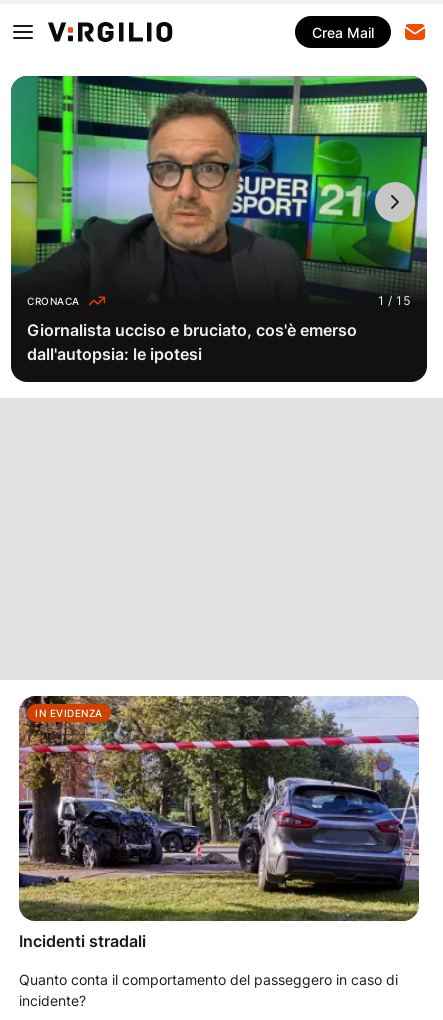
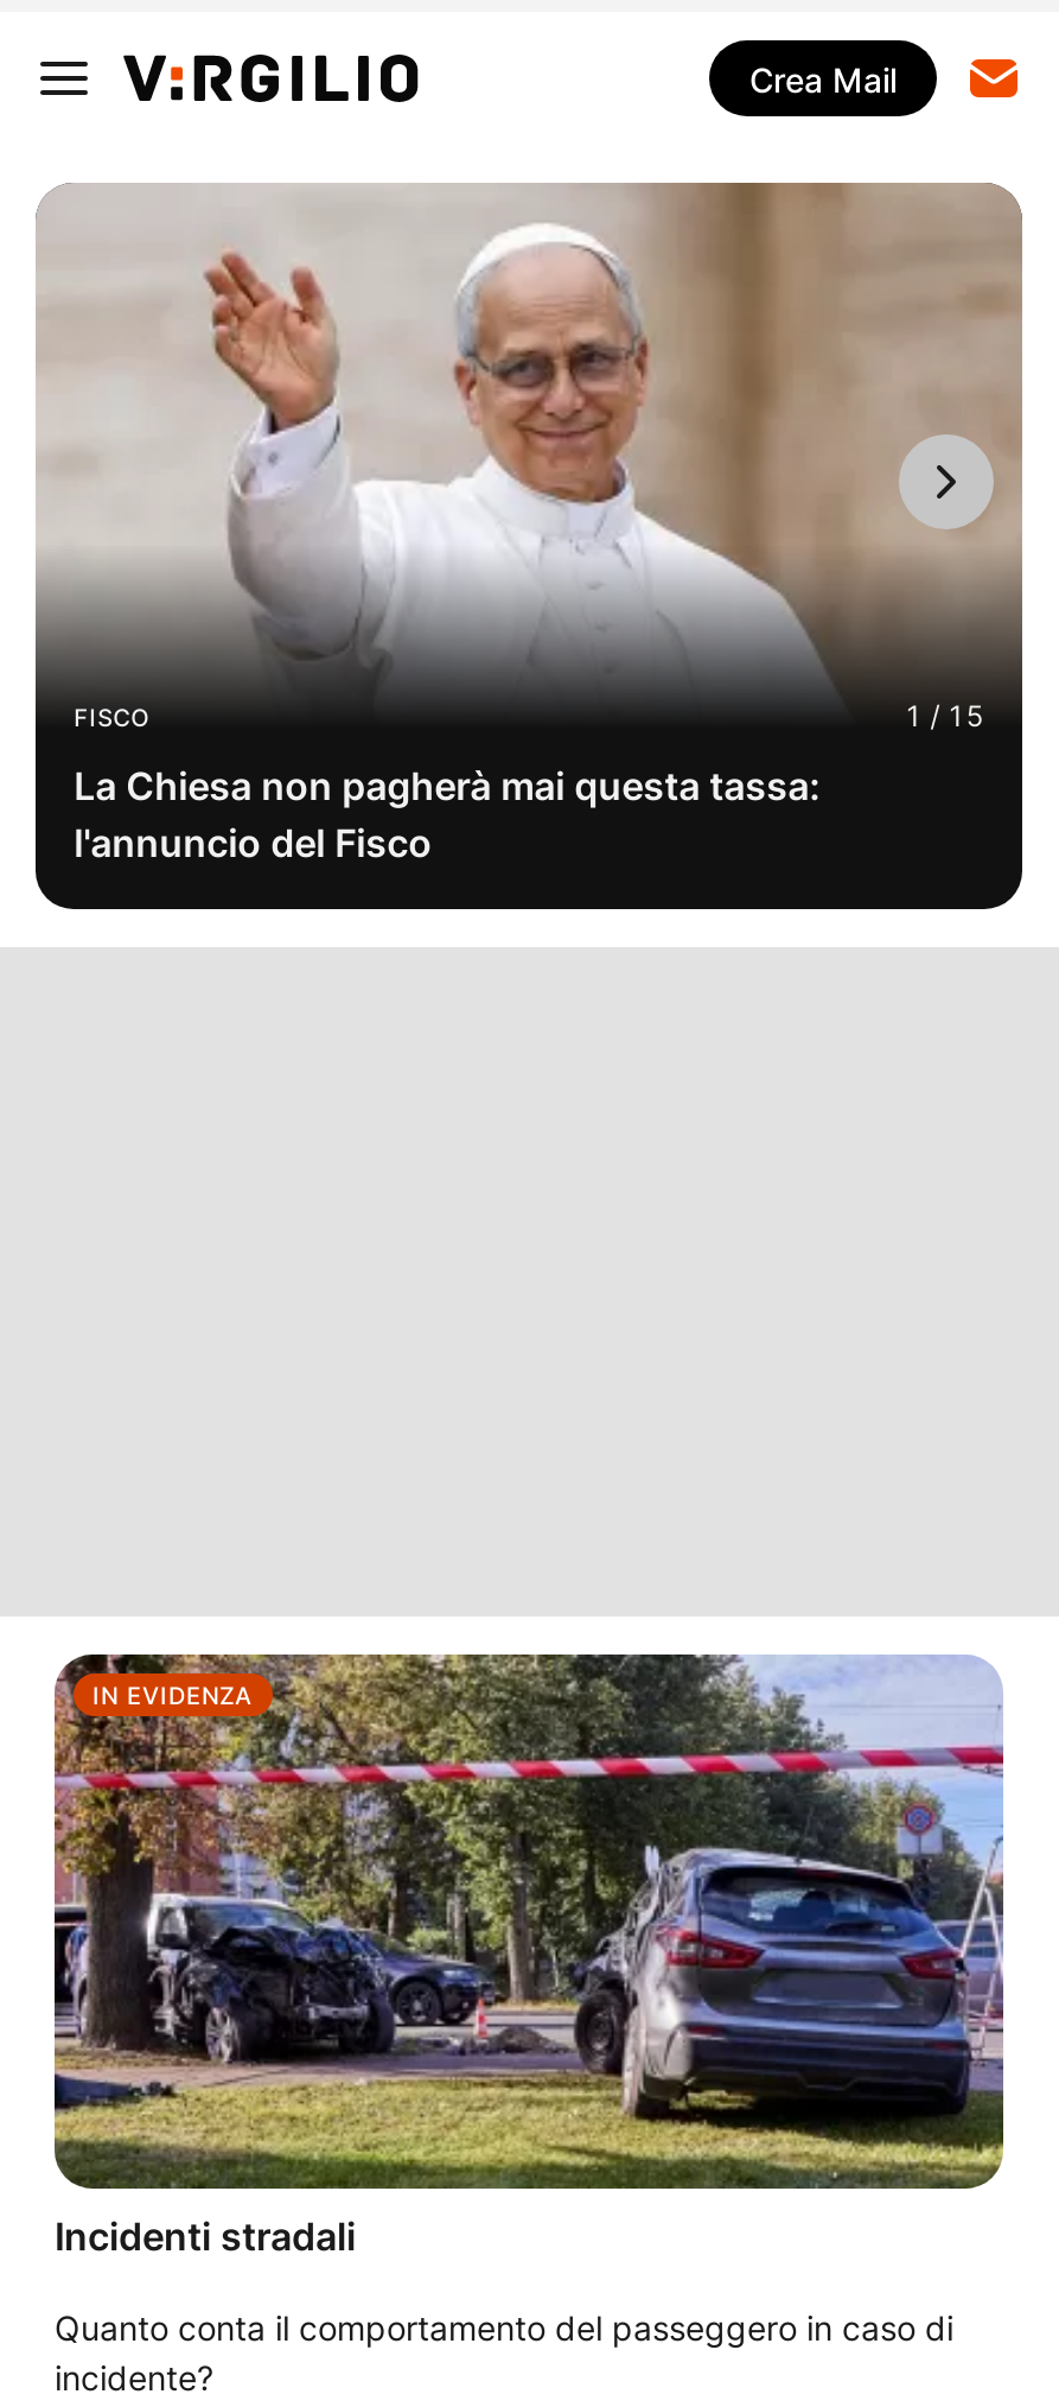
[10,75,428,307] [image] | CRONACA -> [36,183,1025,730] [image] | FISCO
[27,320,357,364] Giornalista ucciso e bruciato, cos'è emerso | dall'autopsia: le ipotesi -> [74,762,821,867] La Chiesa non pagherà mai questa tassa: | l'annuncio del Fisco

